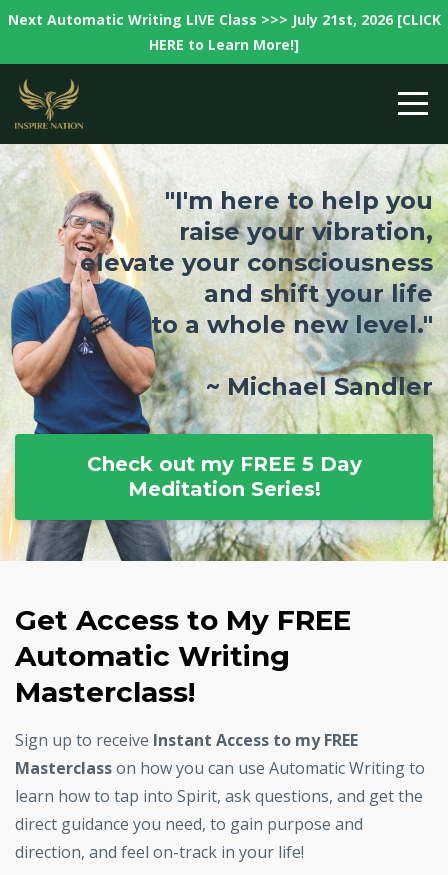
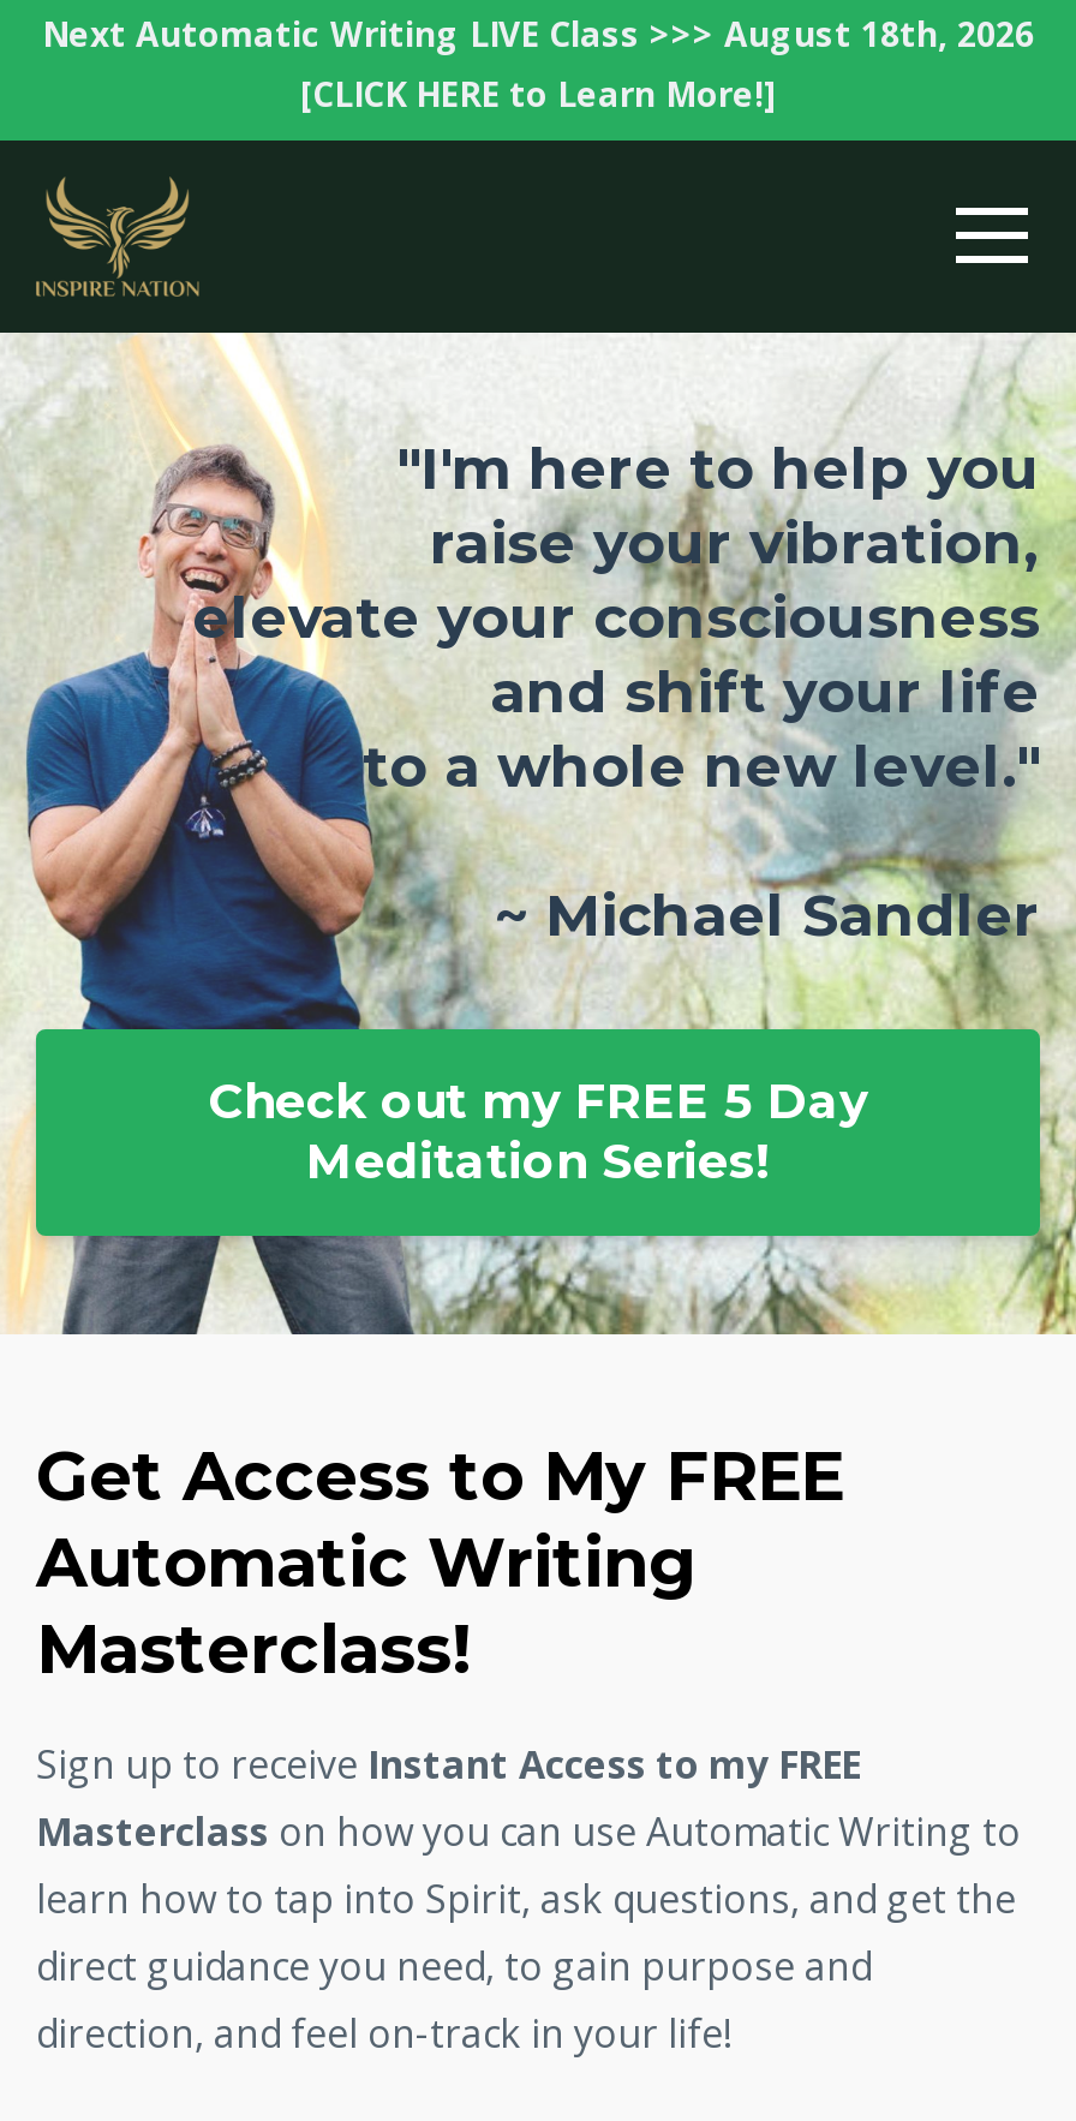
[7,10,440,54] Next Automatic Writing LIVE Class >>> July 21st, 2026 [CLICK | HERE to Learn More!] -> [42,11,1034,116] Next Automatic Writing LIVE Class >>> August 18th, 2026 | [CLICK HERE to Learn More!]

